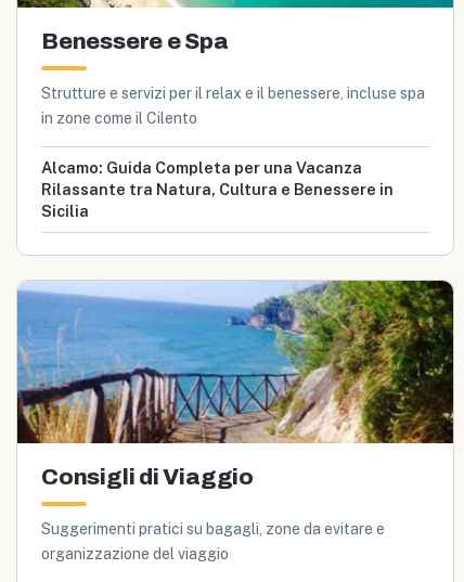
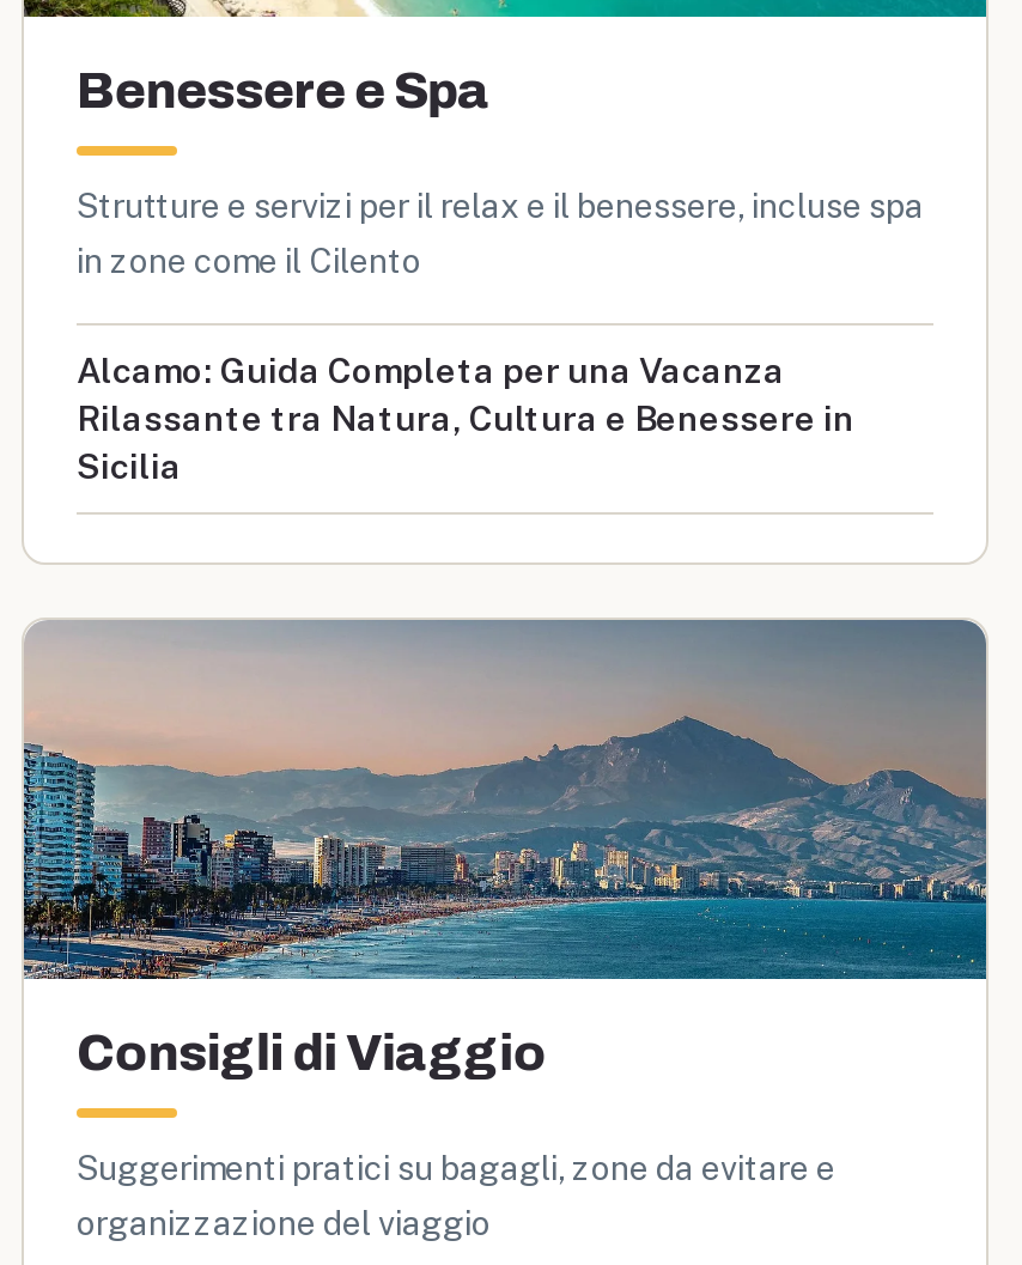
[16,280,454,444] [image] -> [22,618,988,981] [image]

